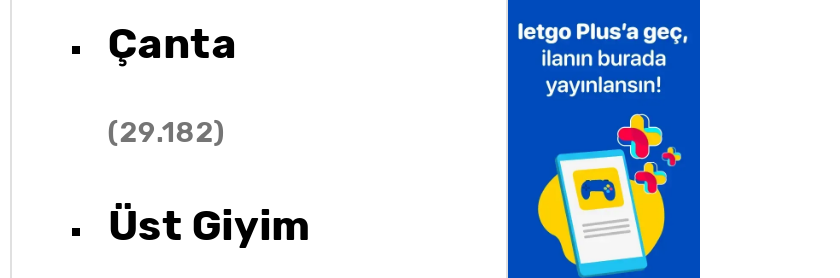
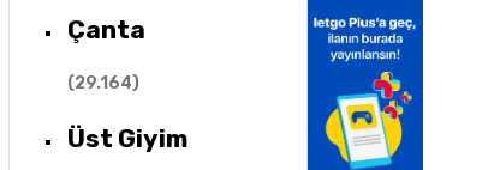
[108,117,226,151] (29.182) -> [67,74,139,94] (29.164)

